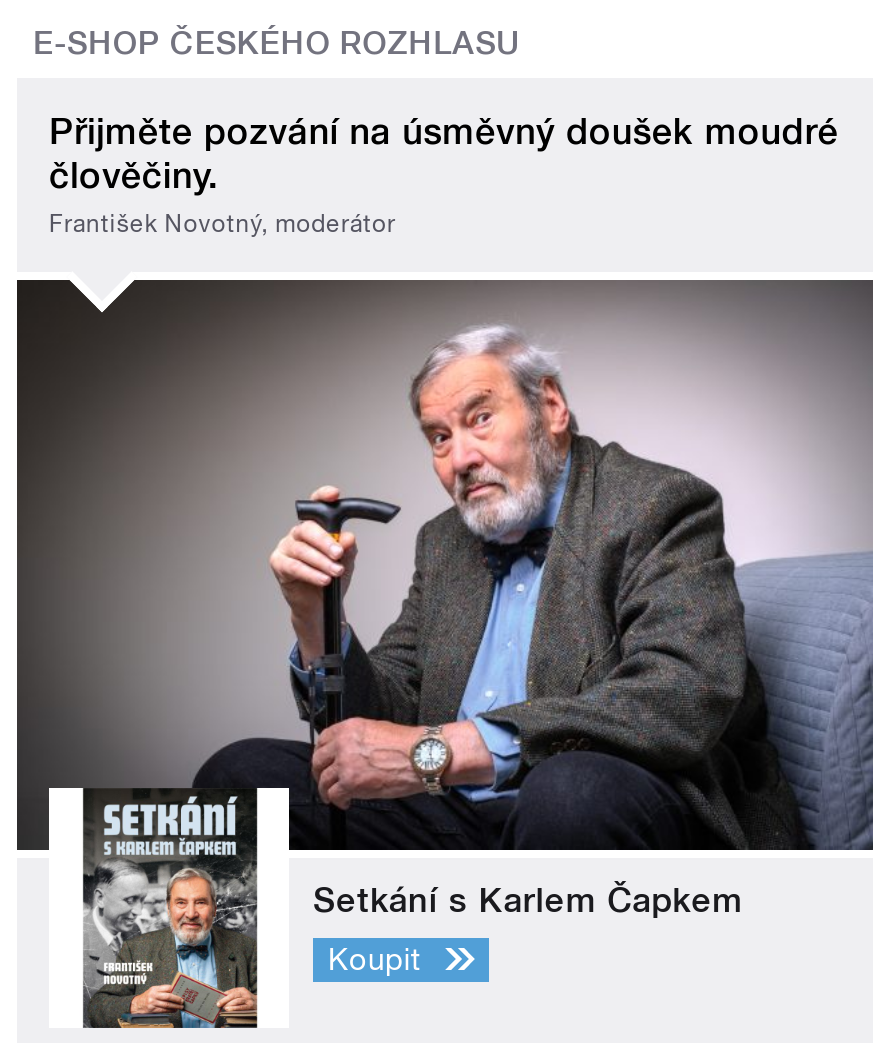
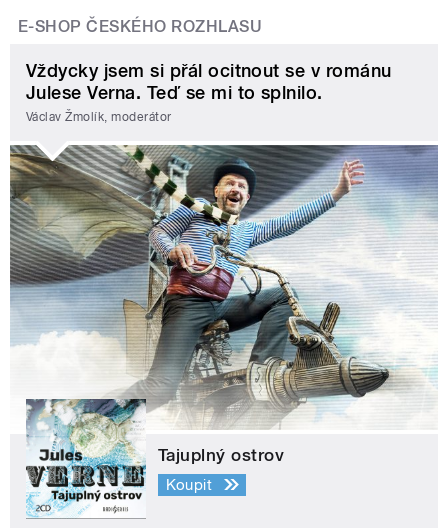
[49,110,838,237] Přijměte pozvání na úsměvný doušek moudré | člověčiny. | František Novotný, moderátor -> [26,60,392,124] Vždycky jsem si přál ocitnout se v románu | Julese Verna. Teď se mi to splnilo. | Václav Žmolík, moderátor
[15,278,875,1030] [image] | Setkání s Karlem Čapkem -> [9,145,439,519] [image] | Tajuplný ostrov

